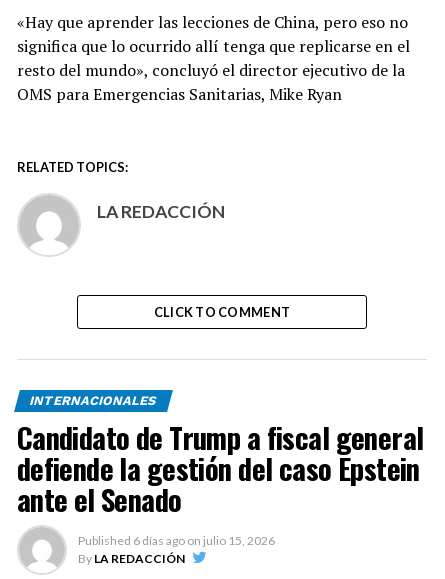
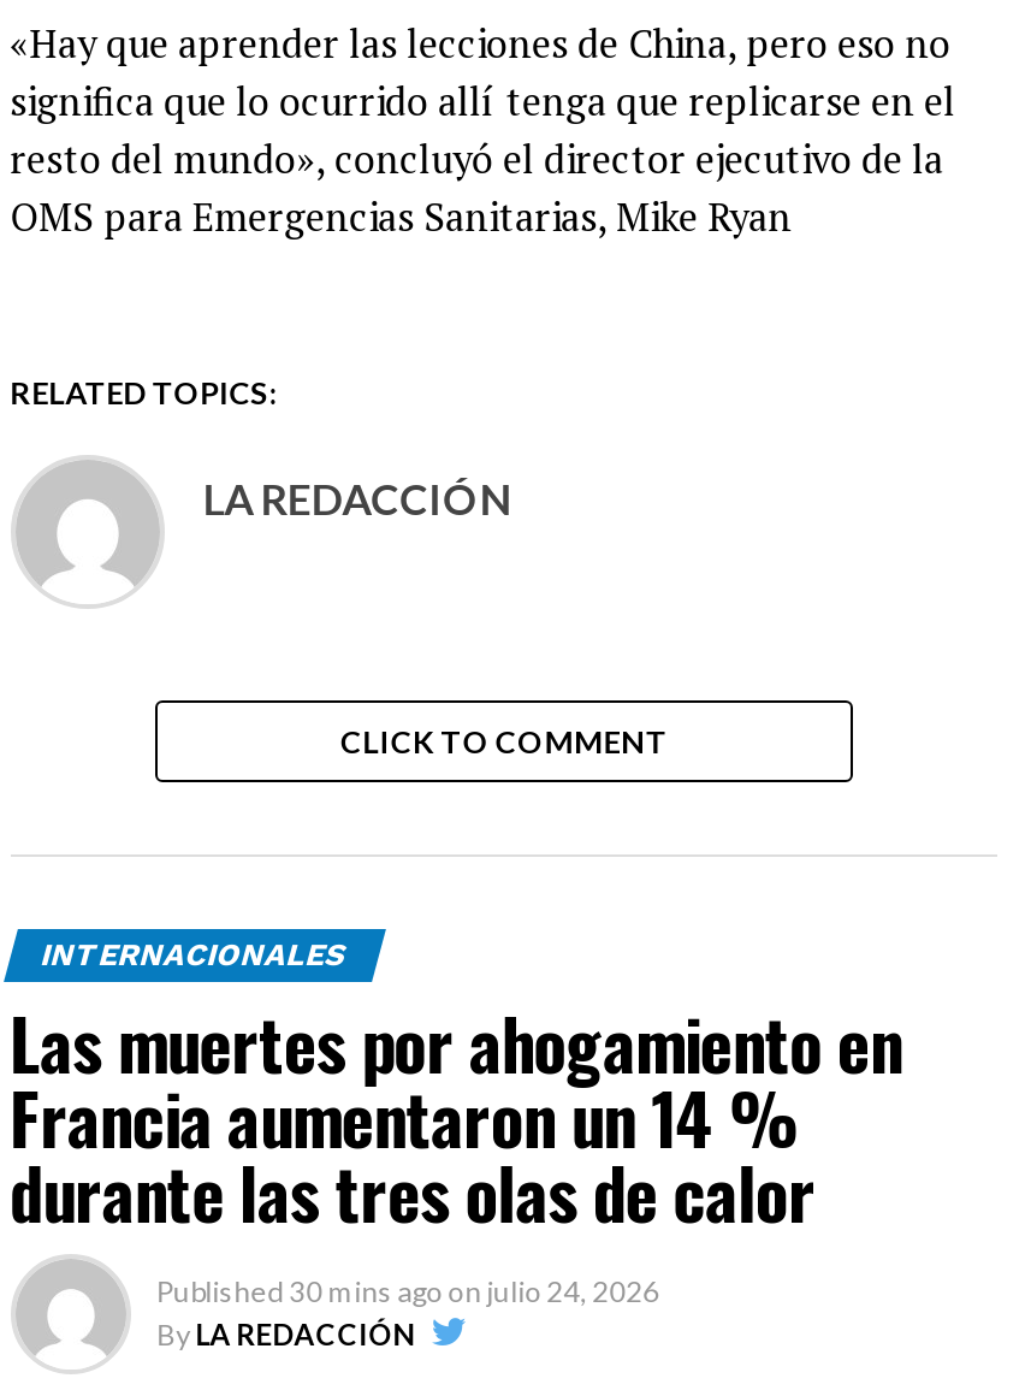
[17,416,423,548] Candidato de Trump a fiscal general | defiende la gestión del caso Epstein | ante el Senado | Published 6 días ago on julio 15, 2026 -> [10,991,902,1309] Las muertes por ahogamiento en | Francia aumentaron un 14 % | durante las tres olas de calor | Published 30 mins ago on julio 24, 2026

